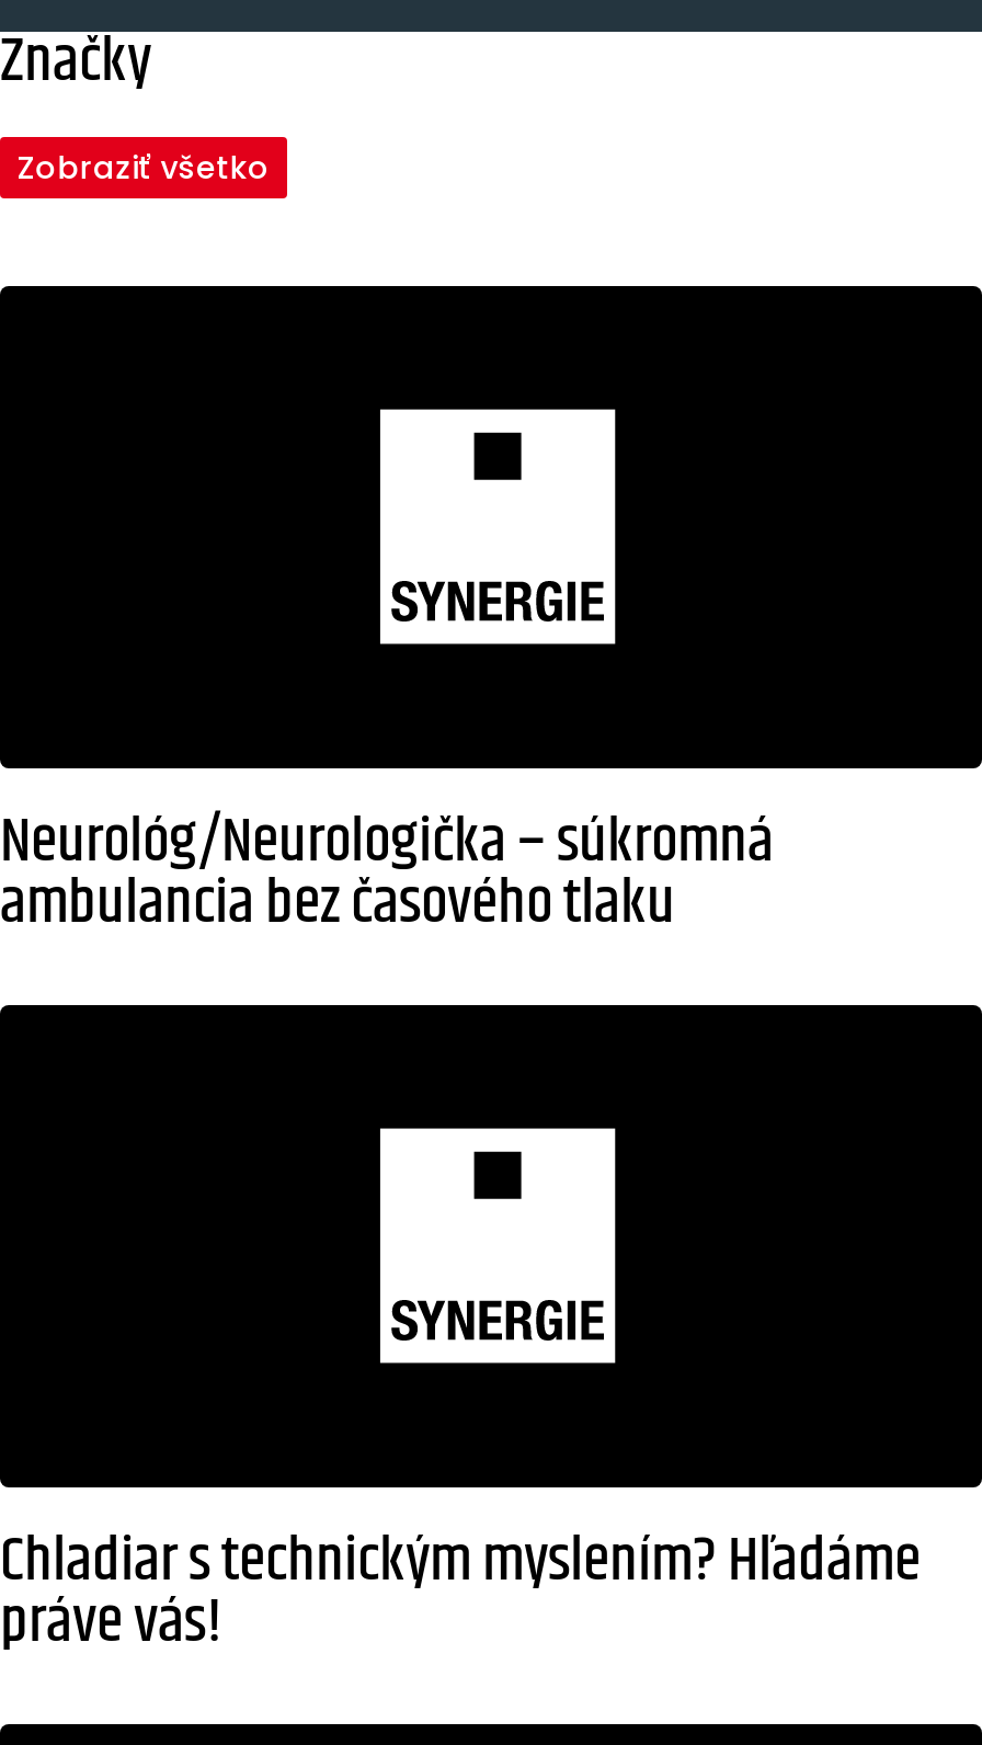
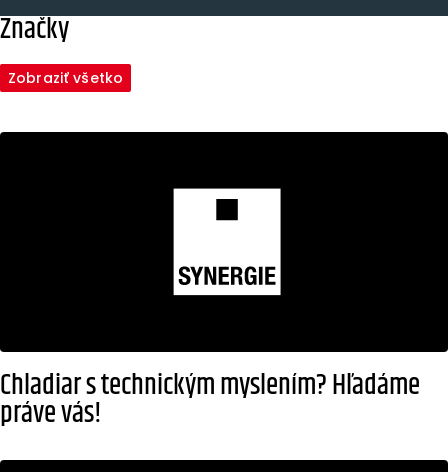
[0,797,774,950] Neurológ/Neurologička – súkromná | ambulancia bez časového tlaku -> none

